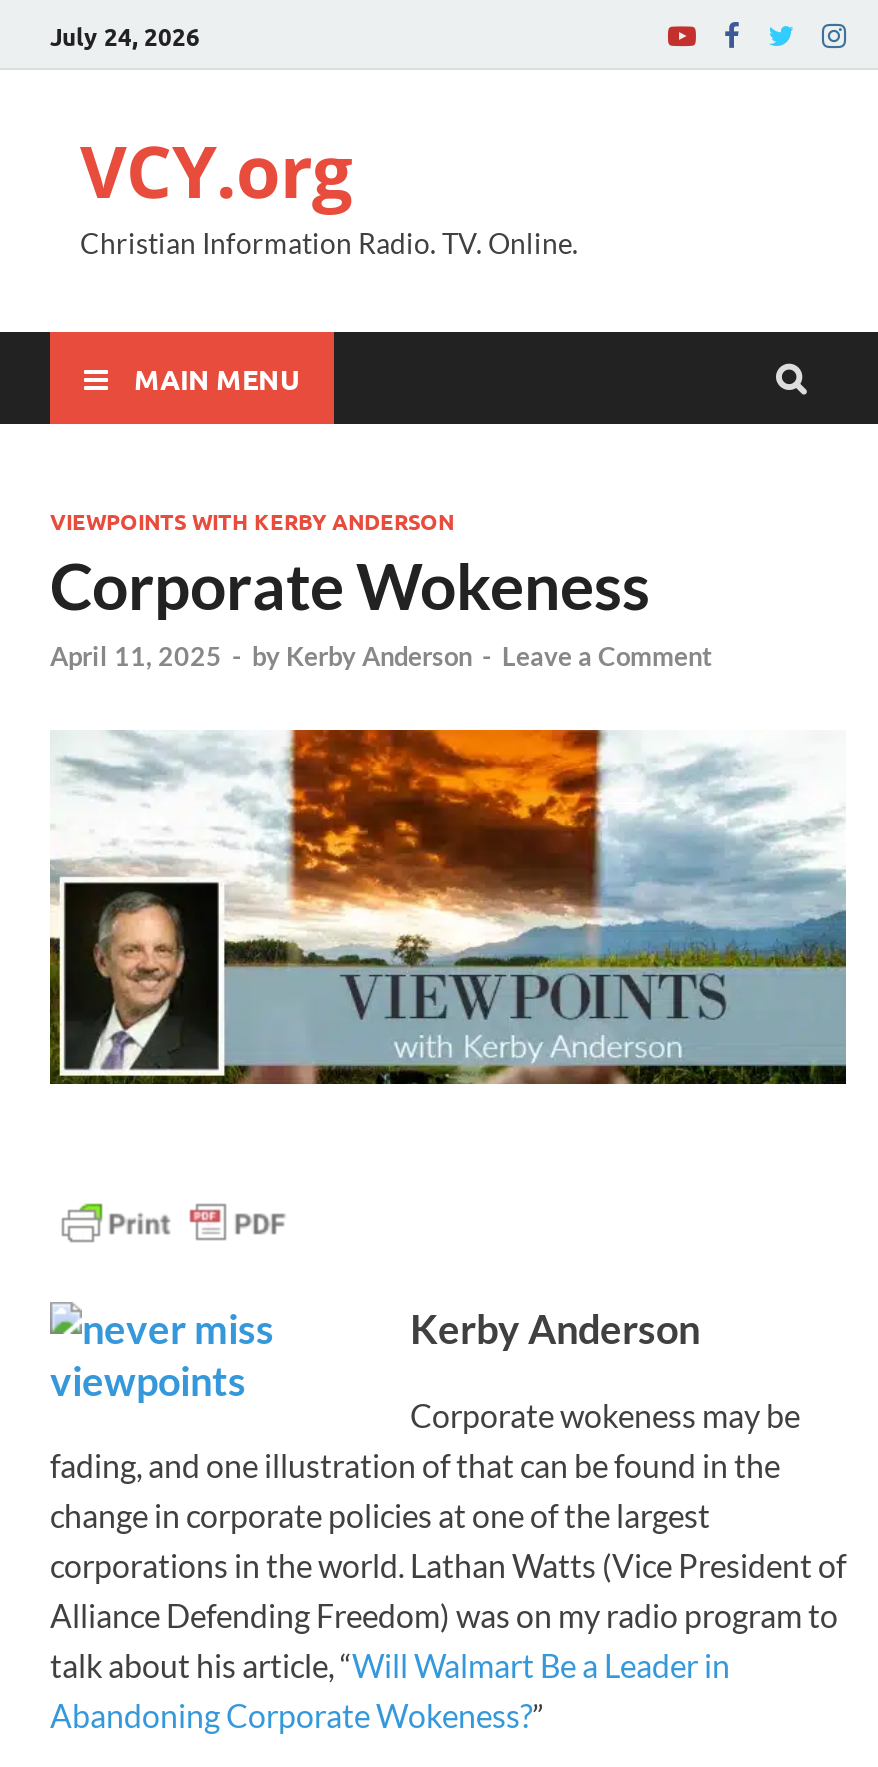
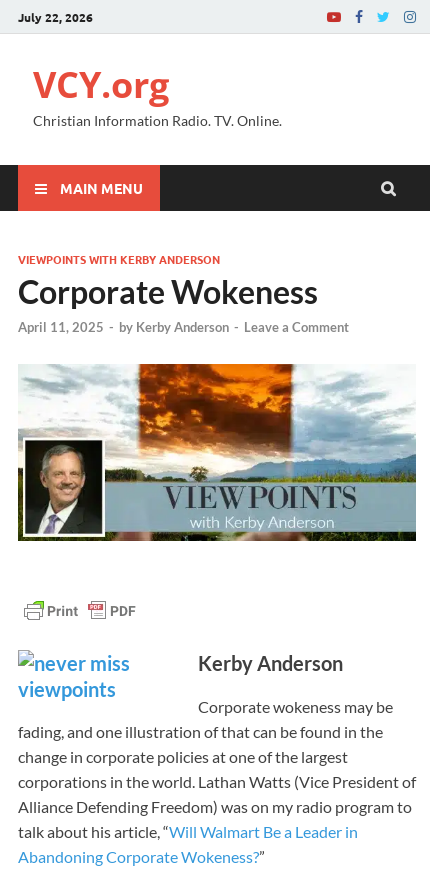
[50,19,200,51] July 24, 2026 -> [18,8,93,24] July 22, 2026

